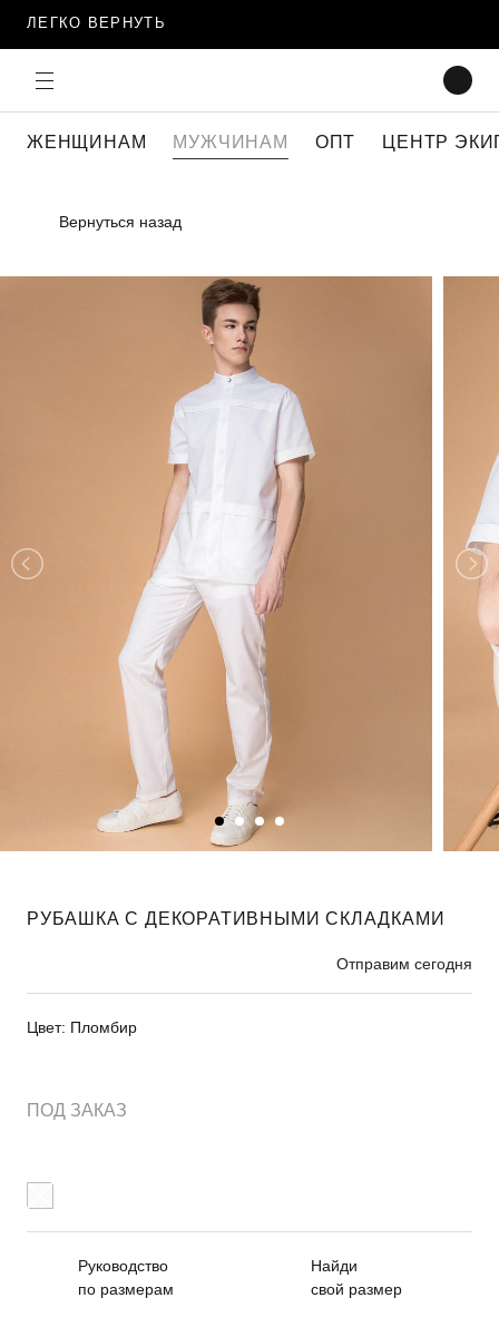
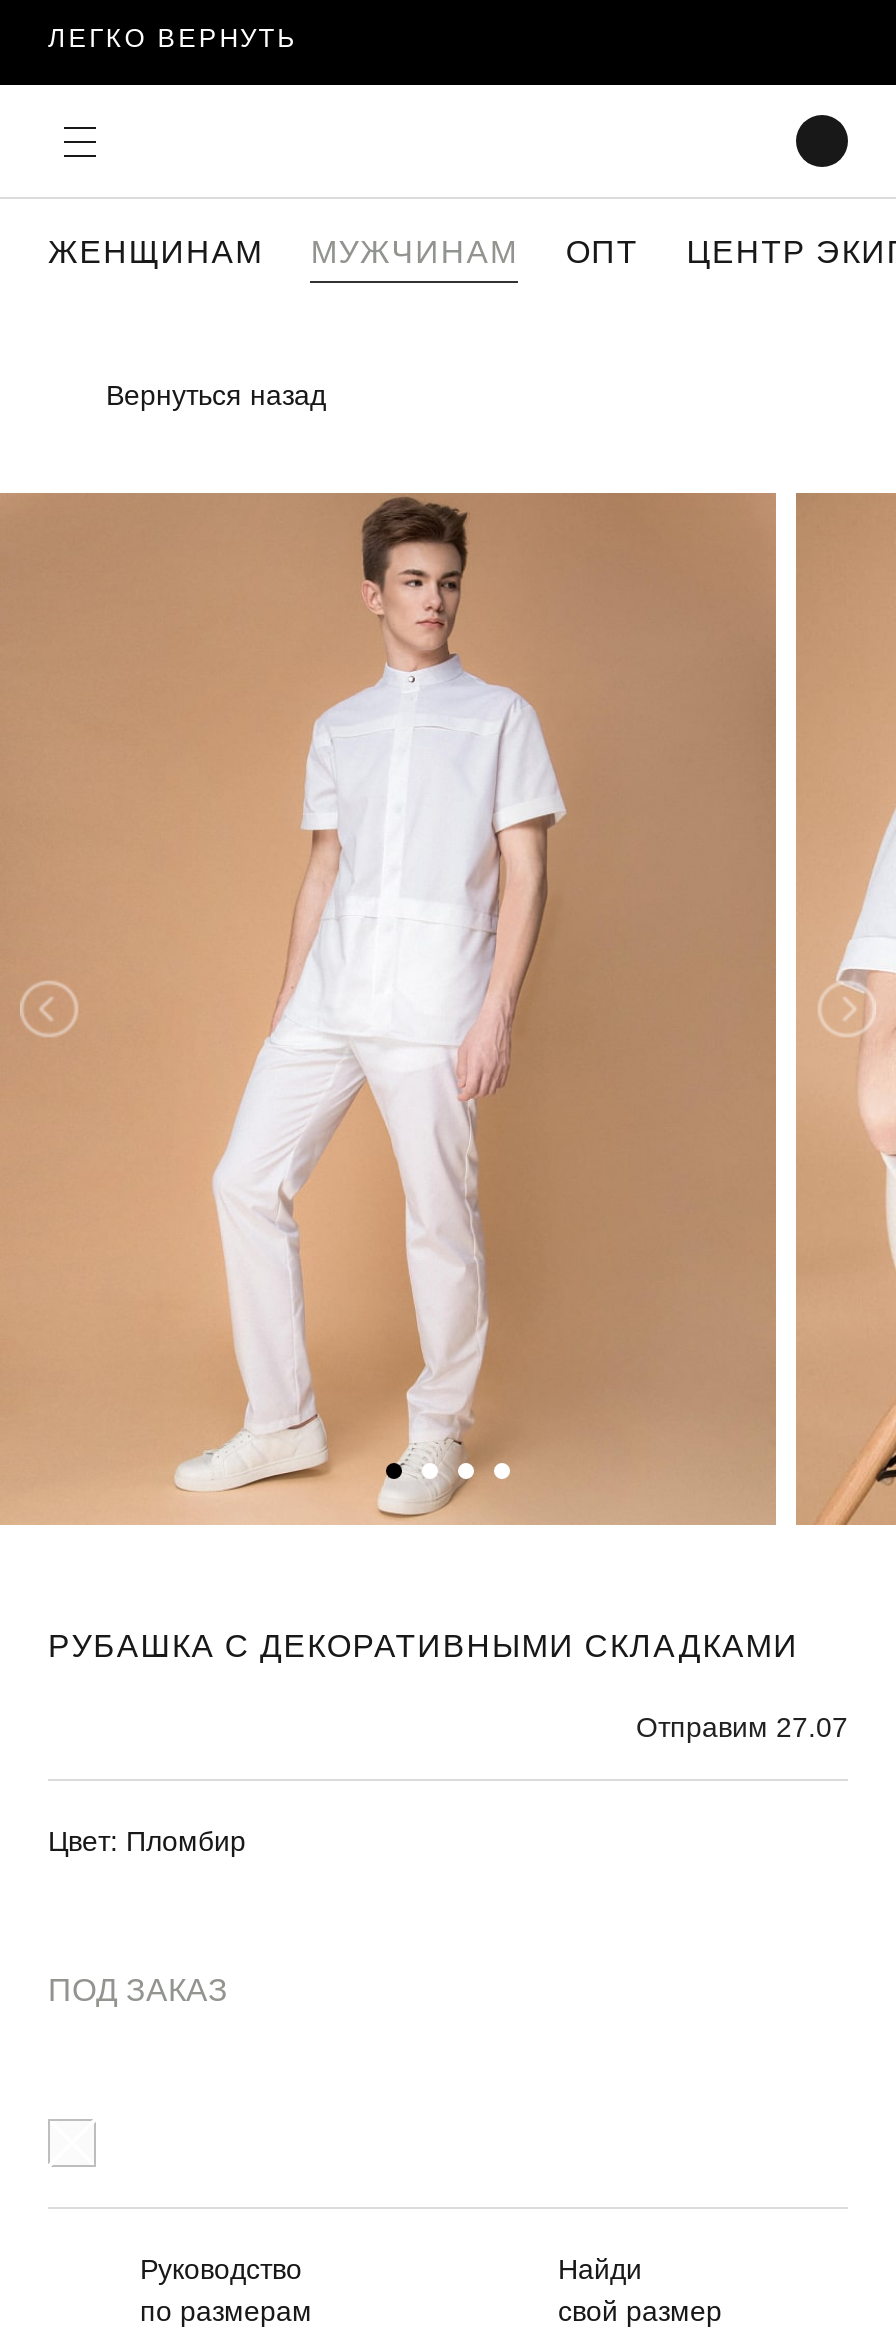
[336,955,472,973] Отправим сегодня -> [636,1712,848,1744] Отправим 27.07

